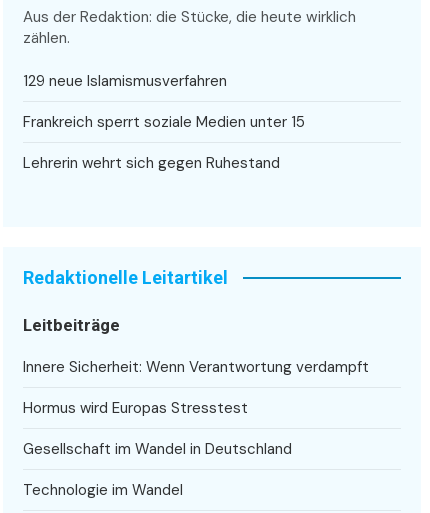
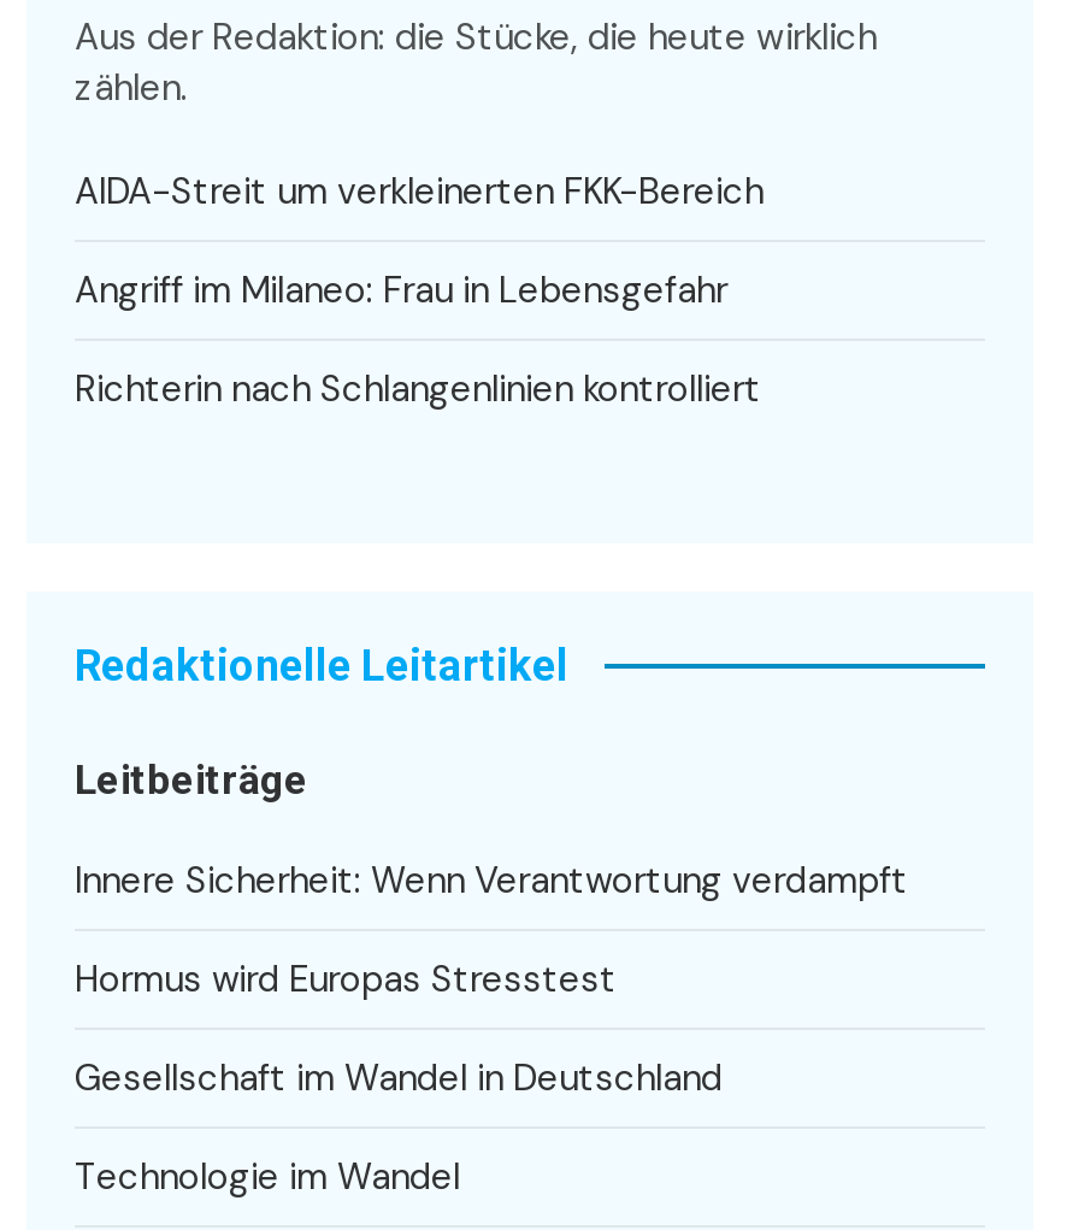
[23,71,227,91] 129 neue Islamismusverfahren -> [75,167,764,215] AIDA-Streit um verkleinerten FKK-Bereich
[23,112,305,132] Frankreich sperrt soziale Medien unter 15 -> [75,266,727,314] Angriff im Milaneo: Frau in Lebensgefahr
[23,153,280,173] Lehrerin wehrt sich gegen Ruhestand -> [75,364,761,412] Richterin nach Schlangenlinien kontrolliert

